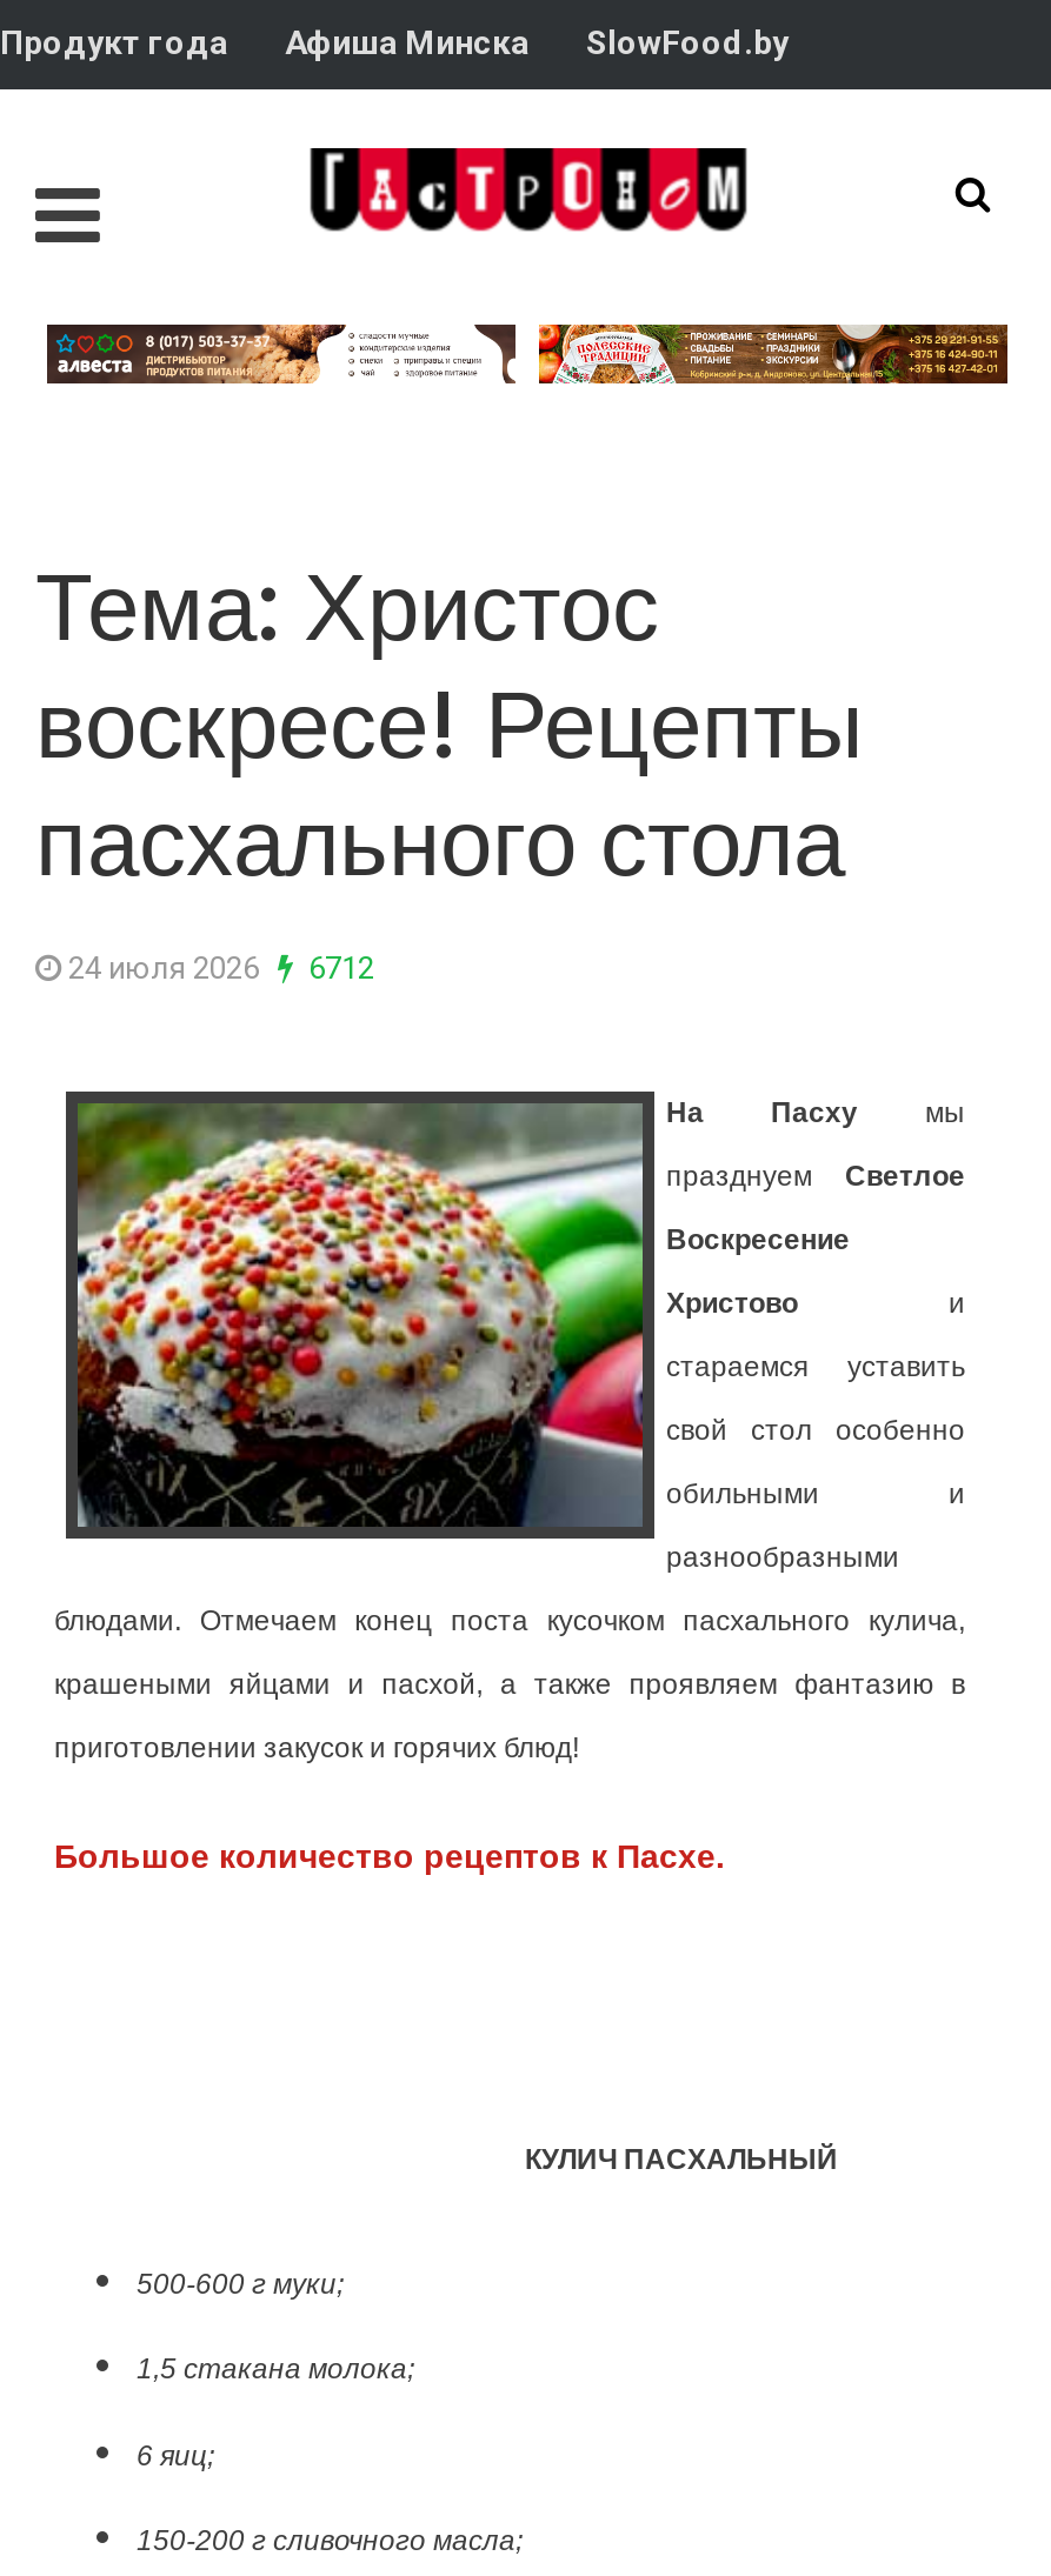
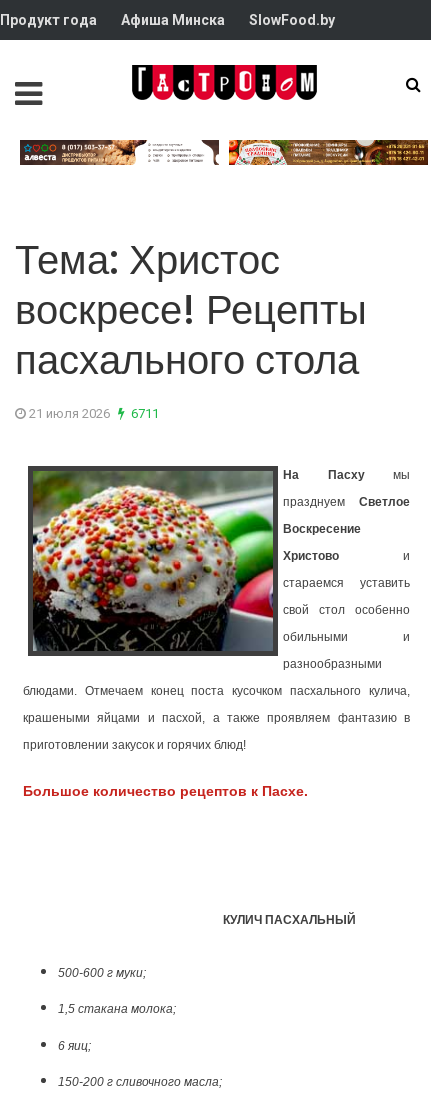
[61,950,266,986] 24 июля 2026 -> [26,406,113,421] 21 июля 2026
[301,950,374,986] 6712 -> [128,406,159,421] 6711

